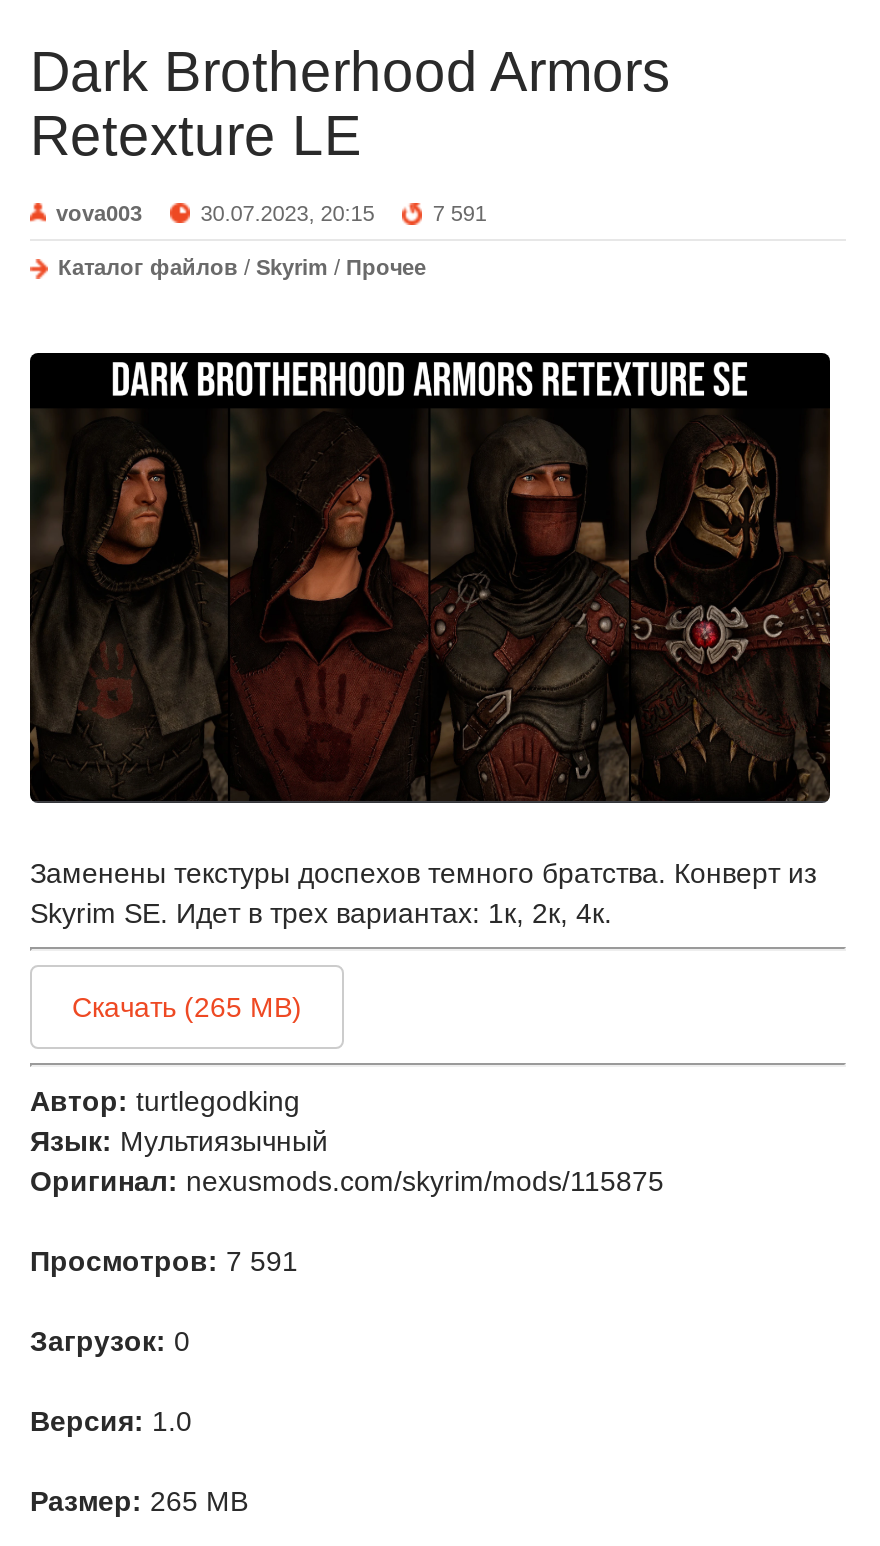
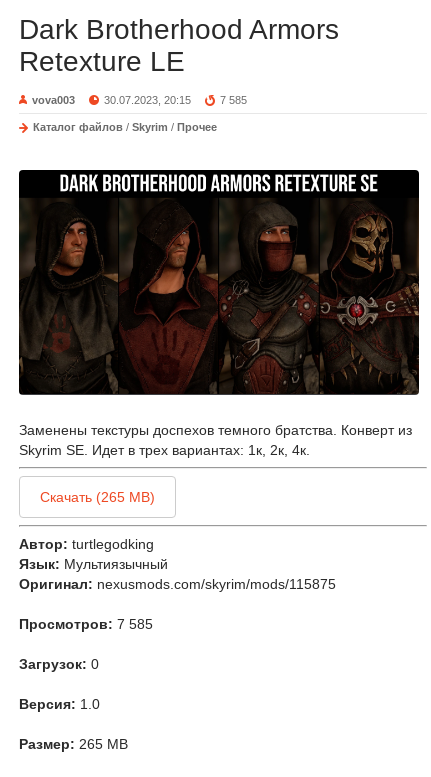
[433,201,487,225] 7 591 -> [220,94,247,106] 7 585
[30,1245,298,1277] Просмотров: 7 591 -> [19,616,153,632] Просмотров: 7 585

